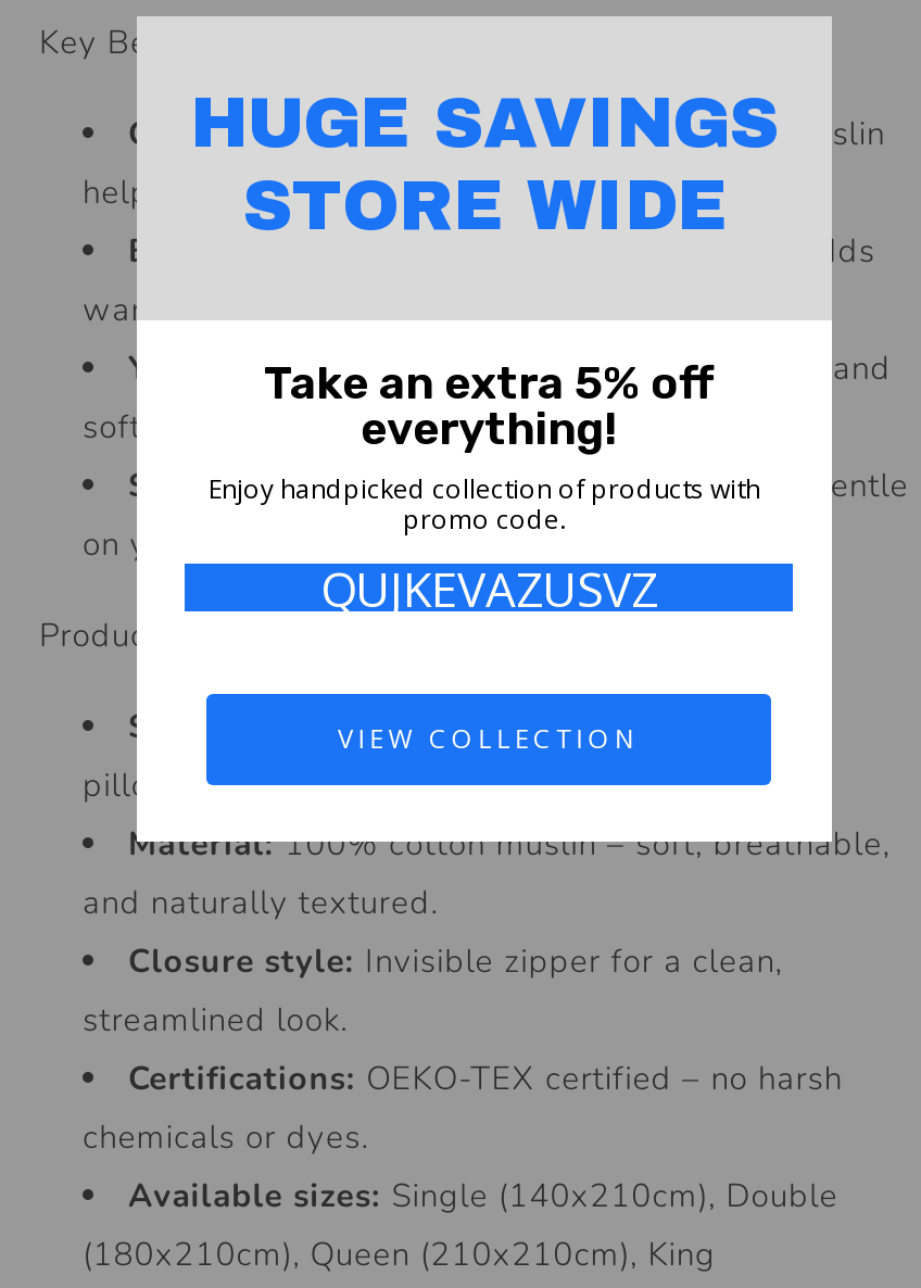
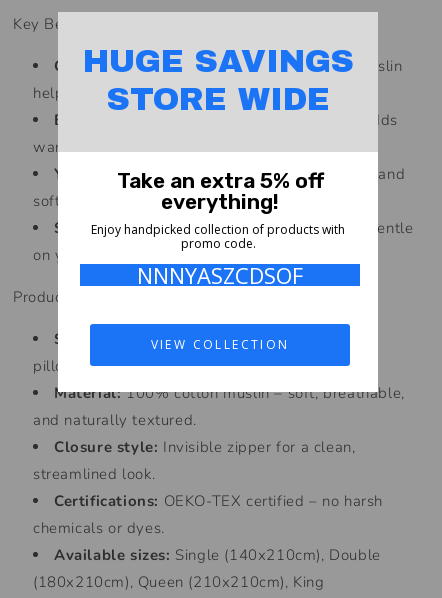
[320,554,657,619] QUJKEVAZUSVZ -> [137,259,303,289] NNNYASZCDSOF

